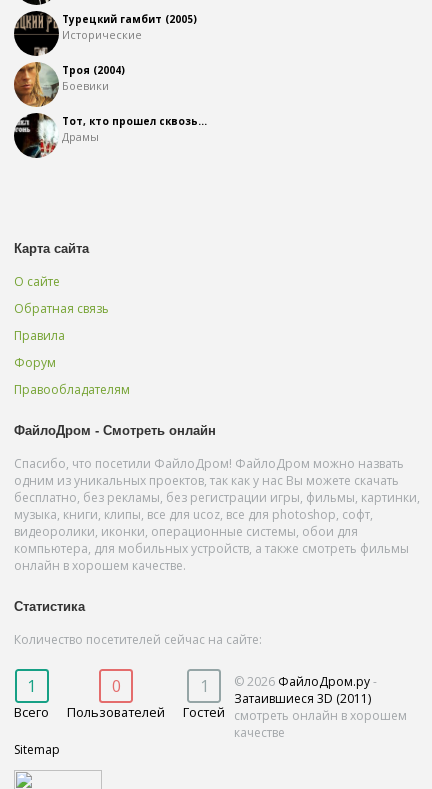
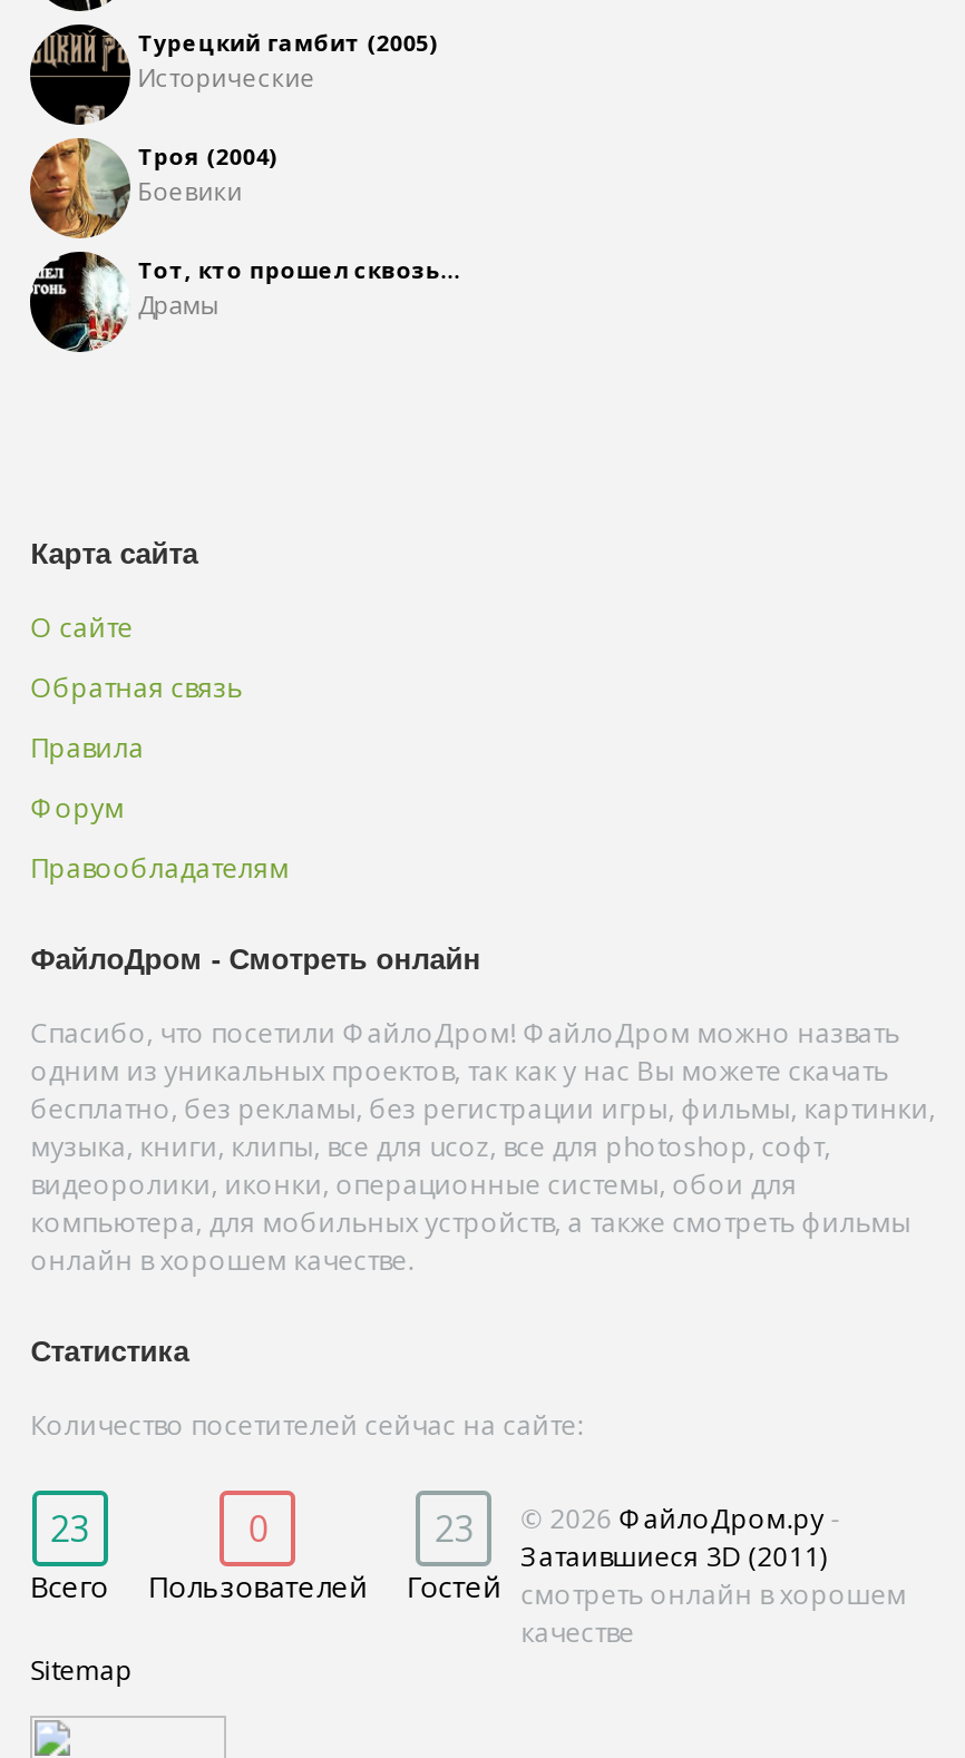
[27,675,36,697] 1 -> [49,1505,90,1554] 23
[200,675,209,697] 1 -> [434,1505,474,1554] 23

